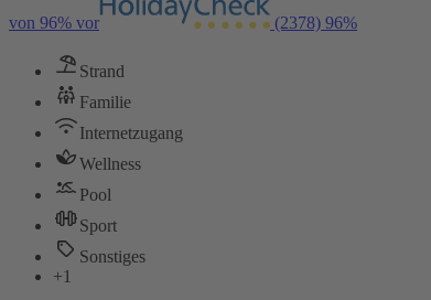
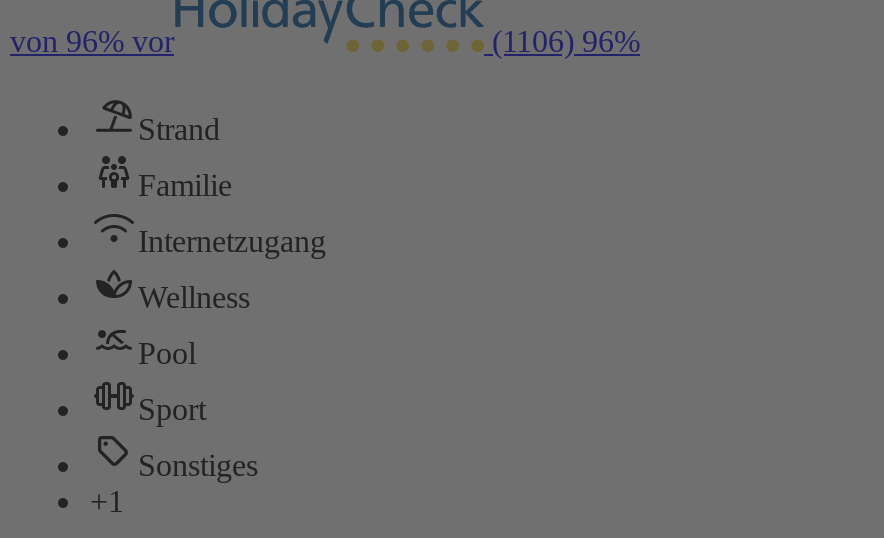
[270,13,357,32] (2378) 96% -> [484,24,640,58] (1106) 96%

